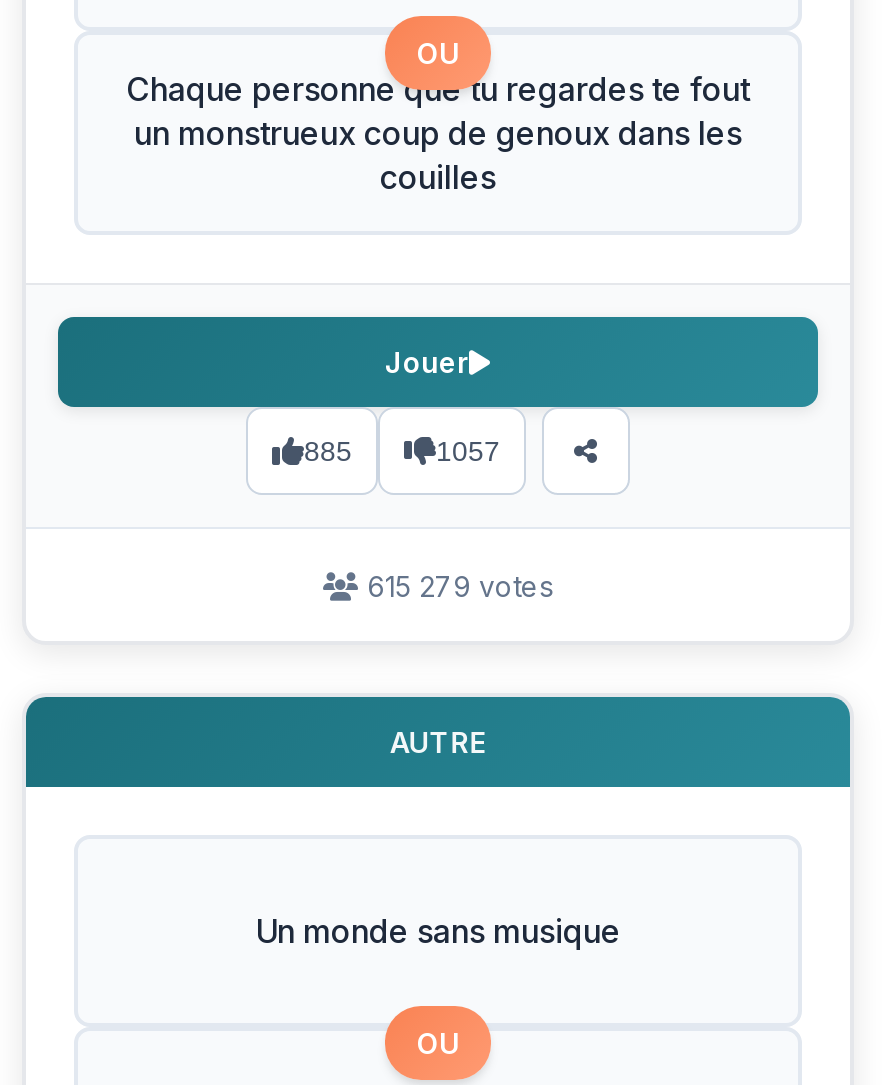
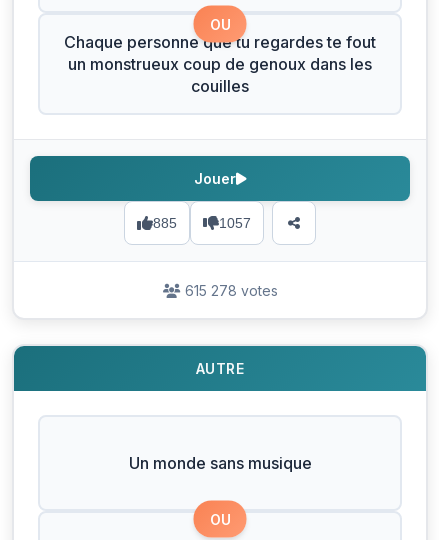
[367,569,553,603] 615 279 votes -> [184,282,277,299] 615 278 votes

